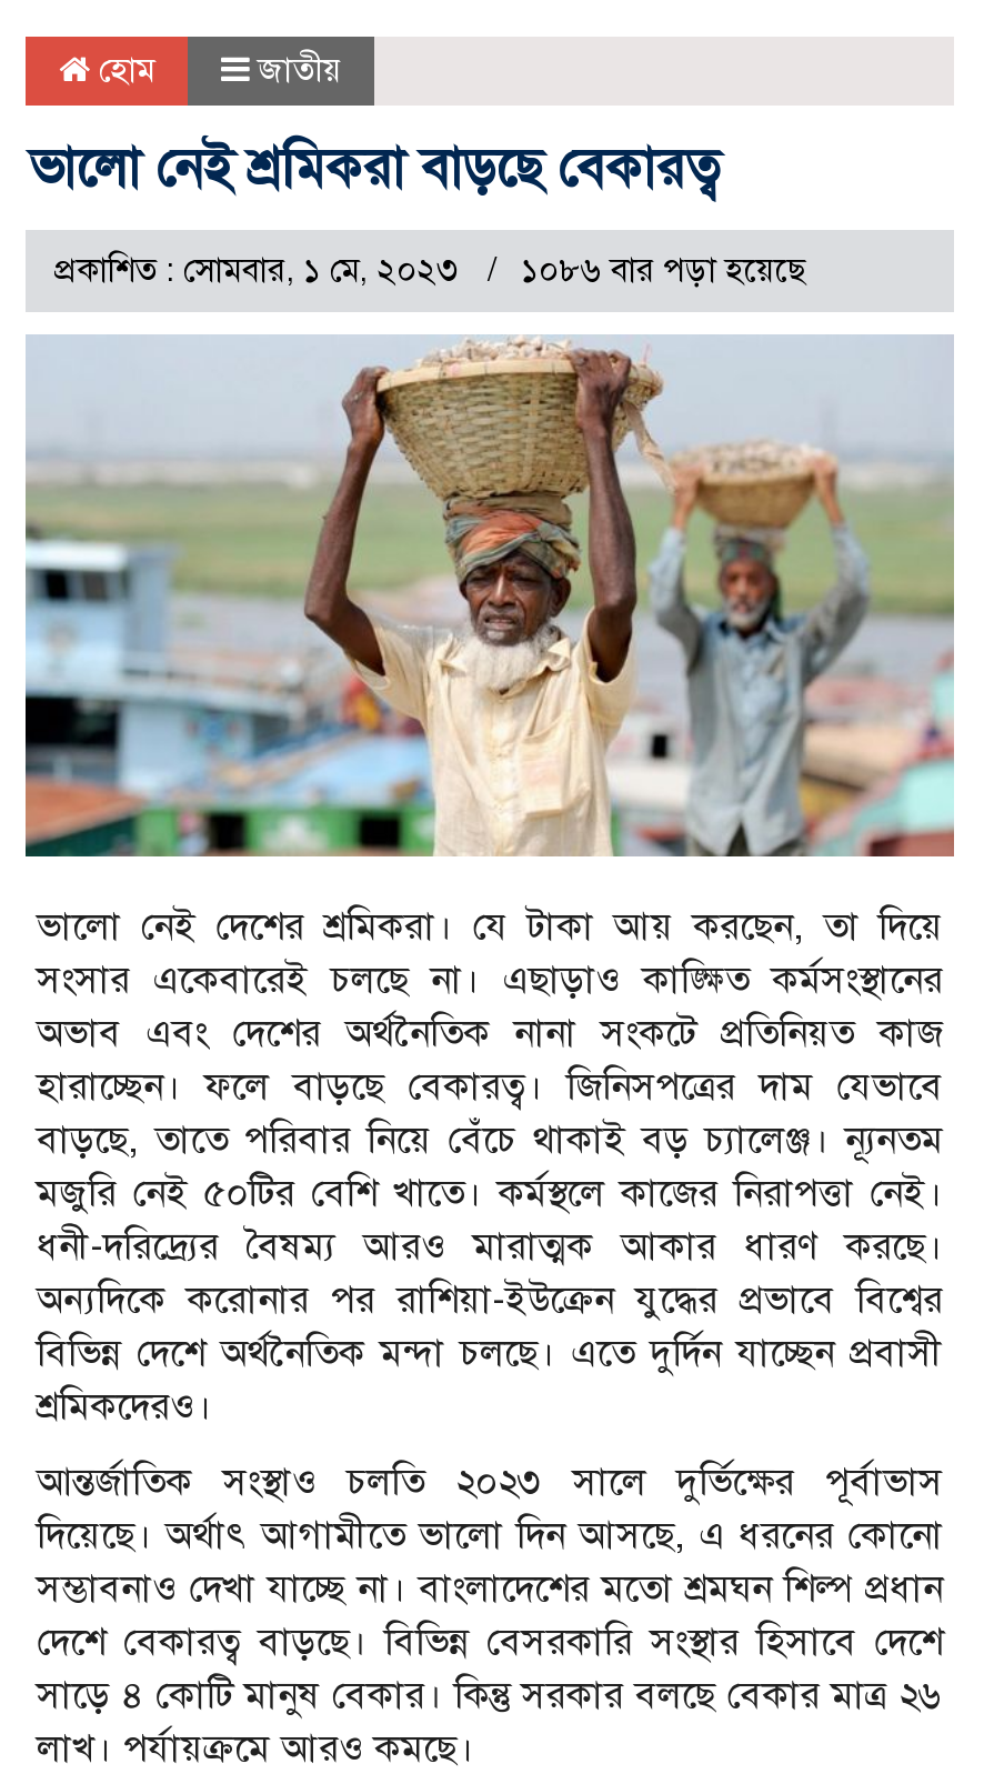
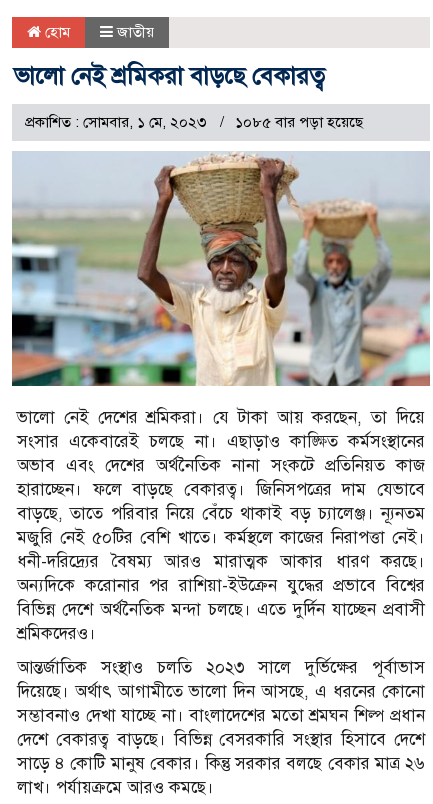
[54,249,805,289] প্রকাশিত : সোমবার, ১ মে, ২০২৩ ১০৮৬ বার পড়া হয়েছে -> [25,113,363,131] প্রকাশিত : সোমবার, ১ মে, ২০২৩ ১০৮৫ বার পড়া হয়েছে

